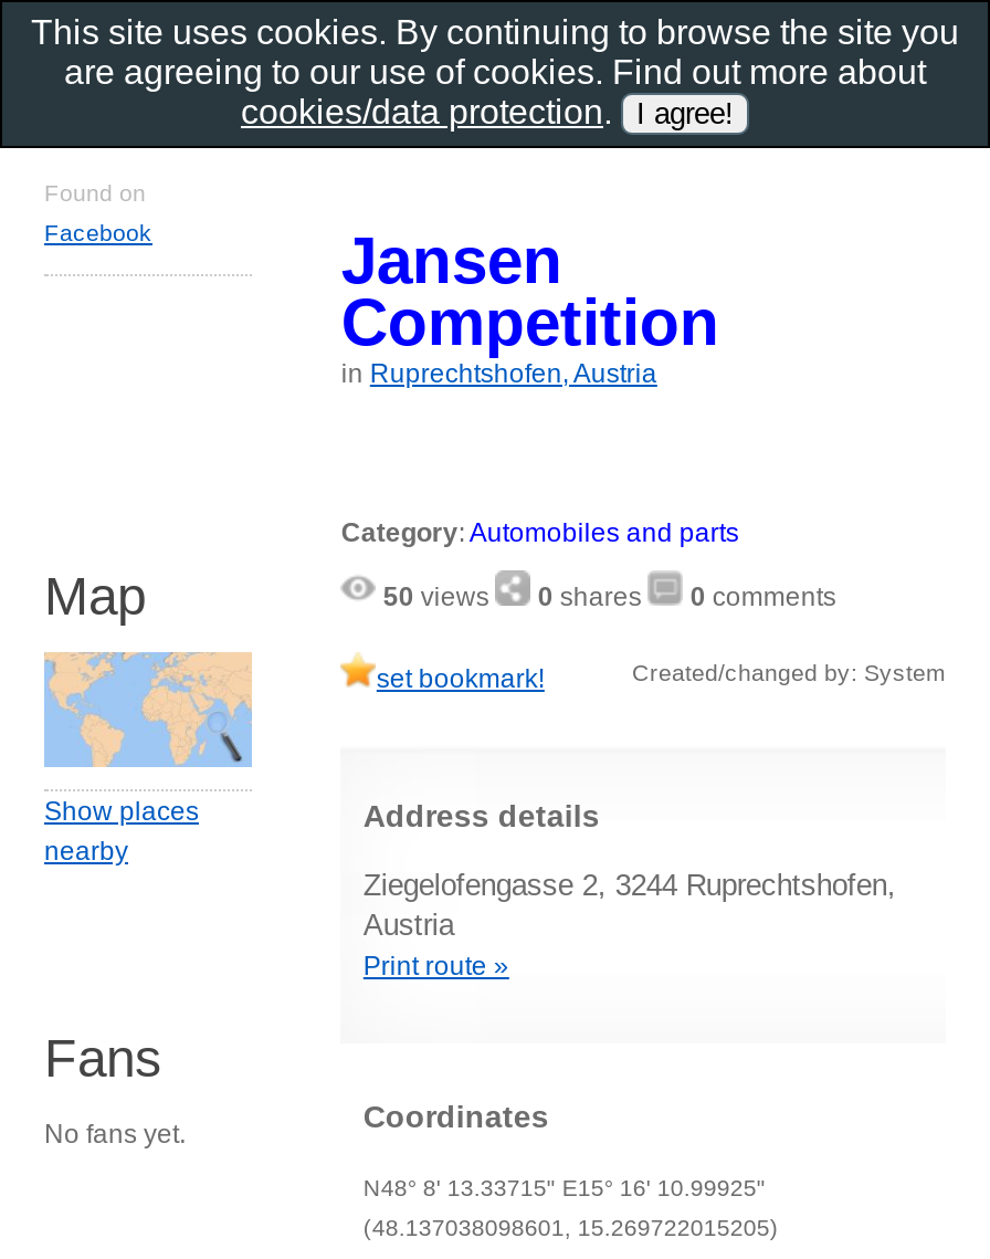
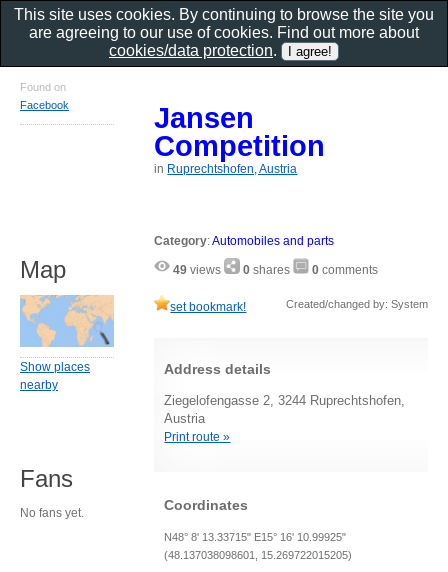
[383,581,836,612] 50 views 0 shares 0 comments -> [173,263,378,277] 49 views 0 shares 0 comments

